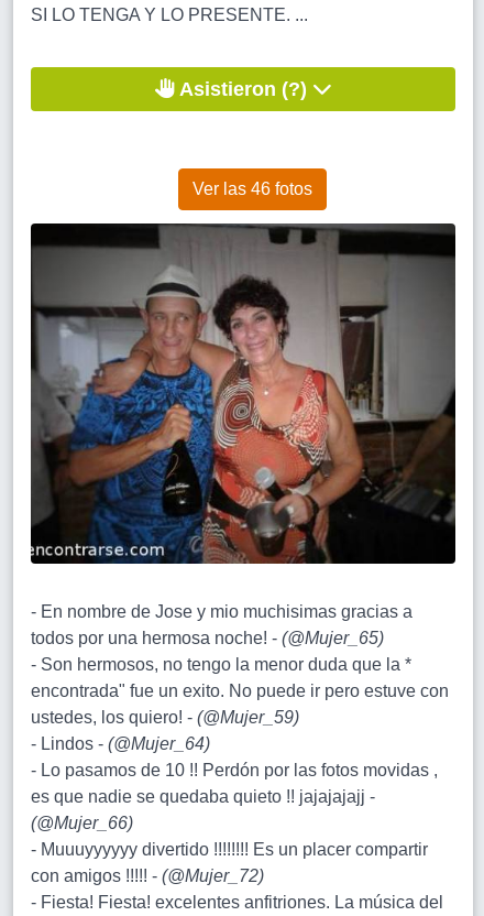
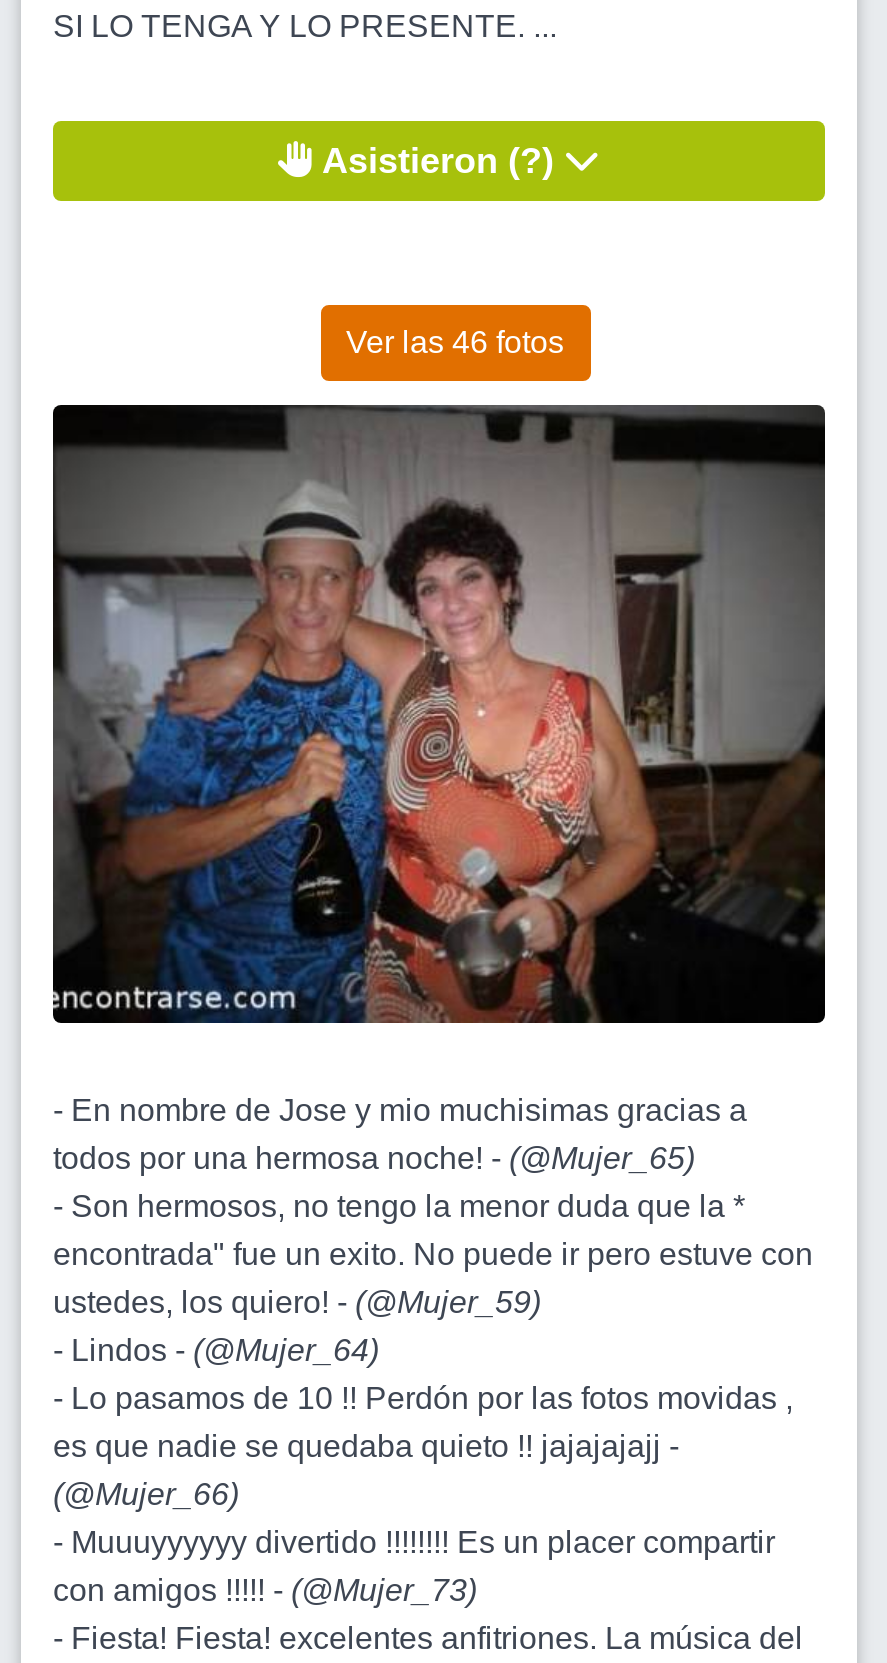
[31,866,264,885] con amigos !!!!! - (@Mujer_72) -> [53,1573,477,1607] con amigos !!!!! - (@Mujer_73)

